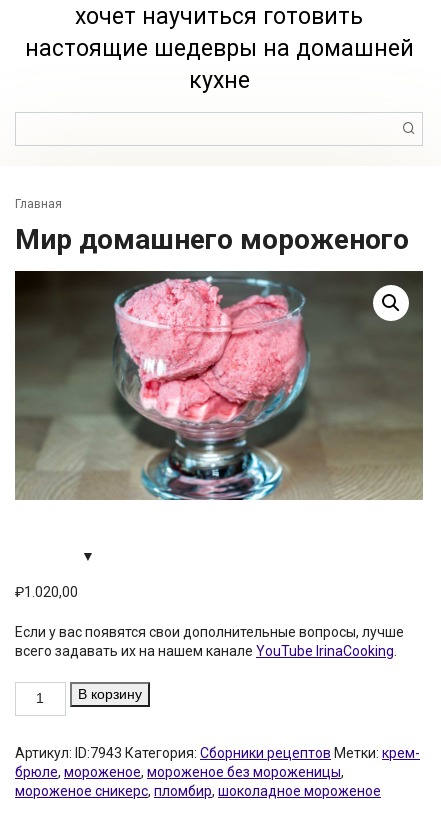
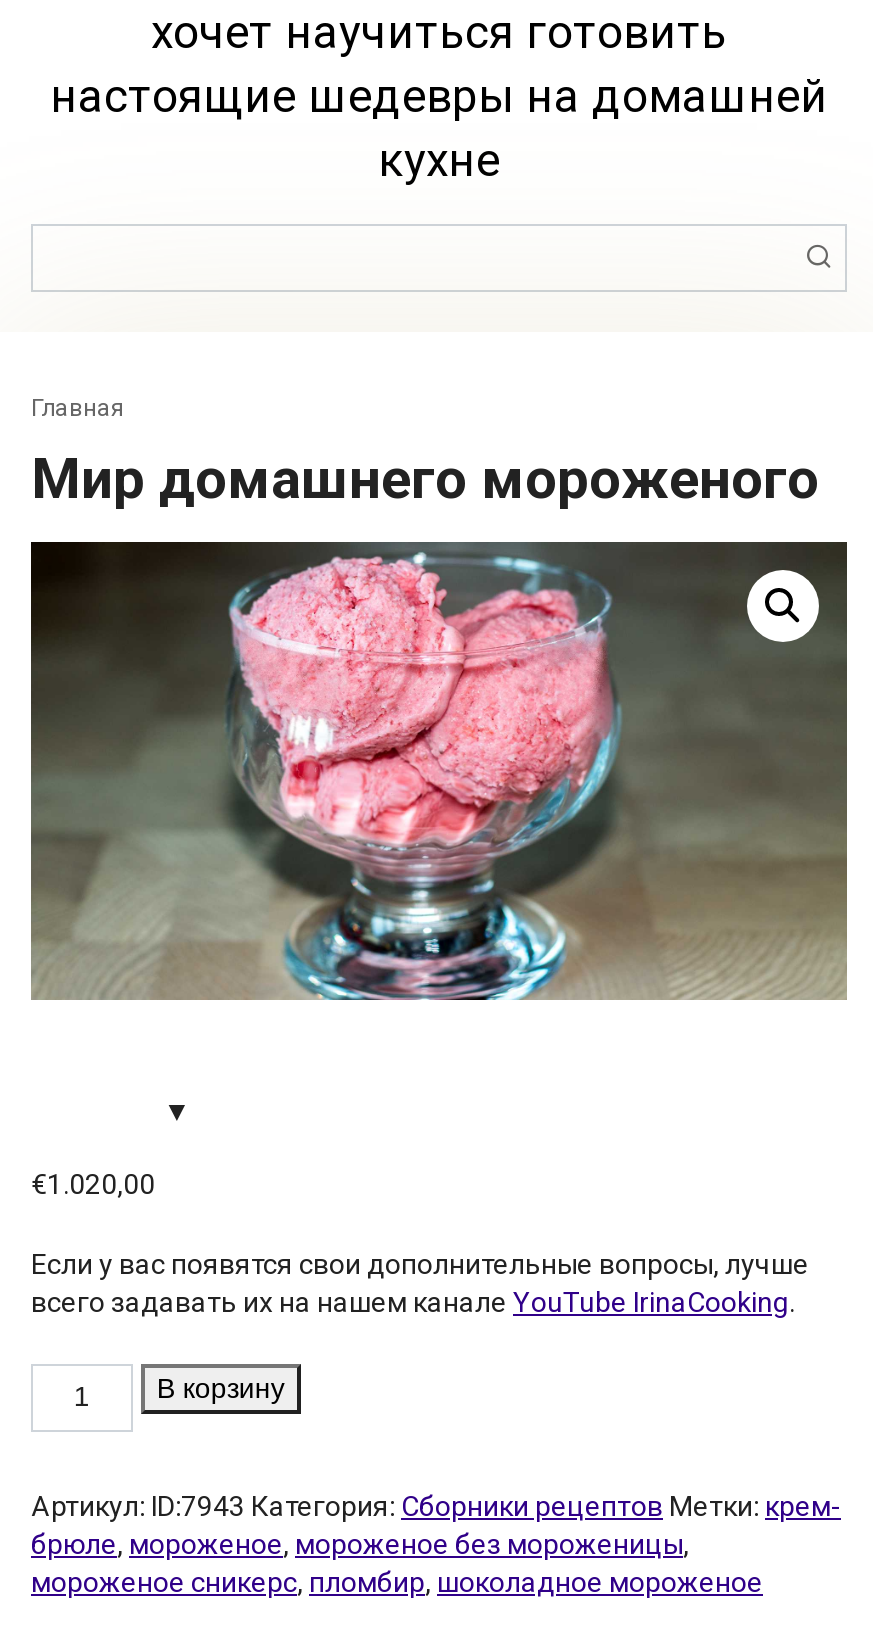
[15,584,78,600] ₽1.020,00 -> [31,1168,155,1200] €1.020,00

